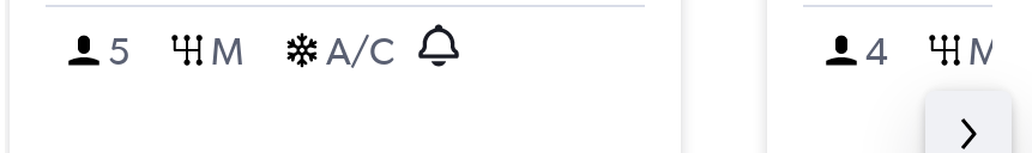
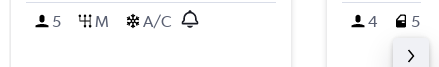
[968,27,1002,73] M -> [411,11,420,30] 5

